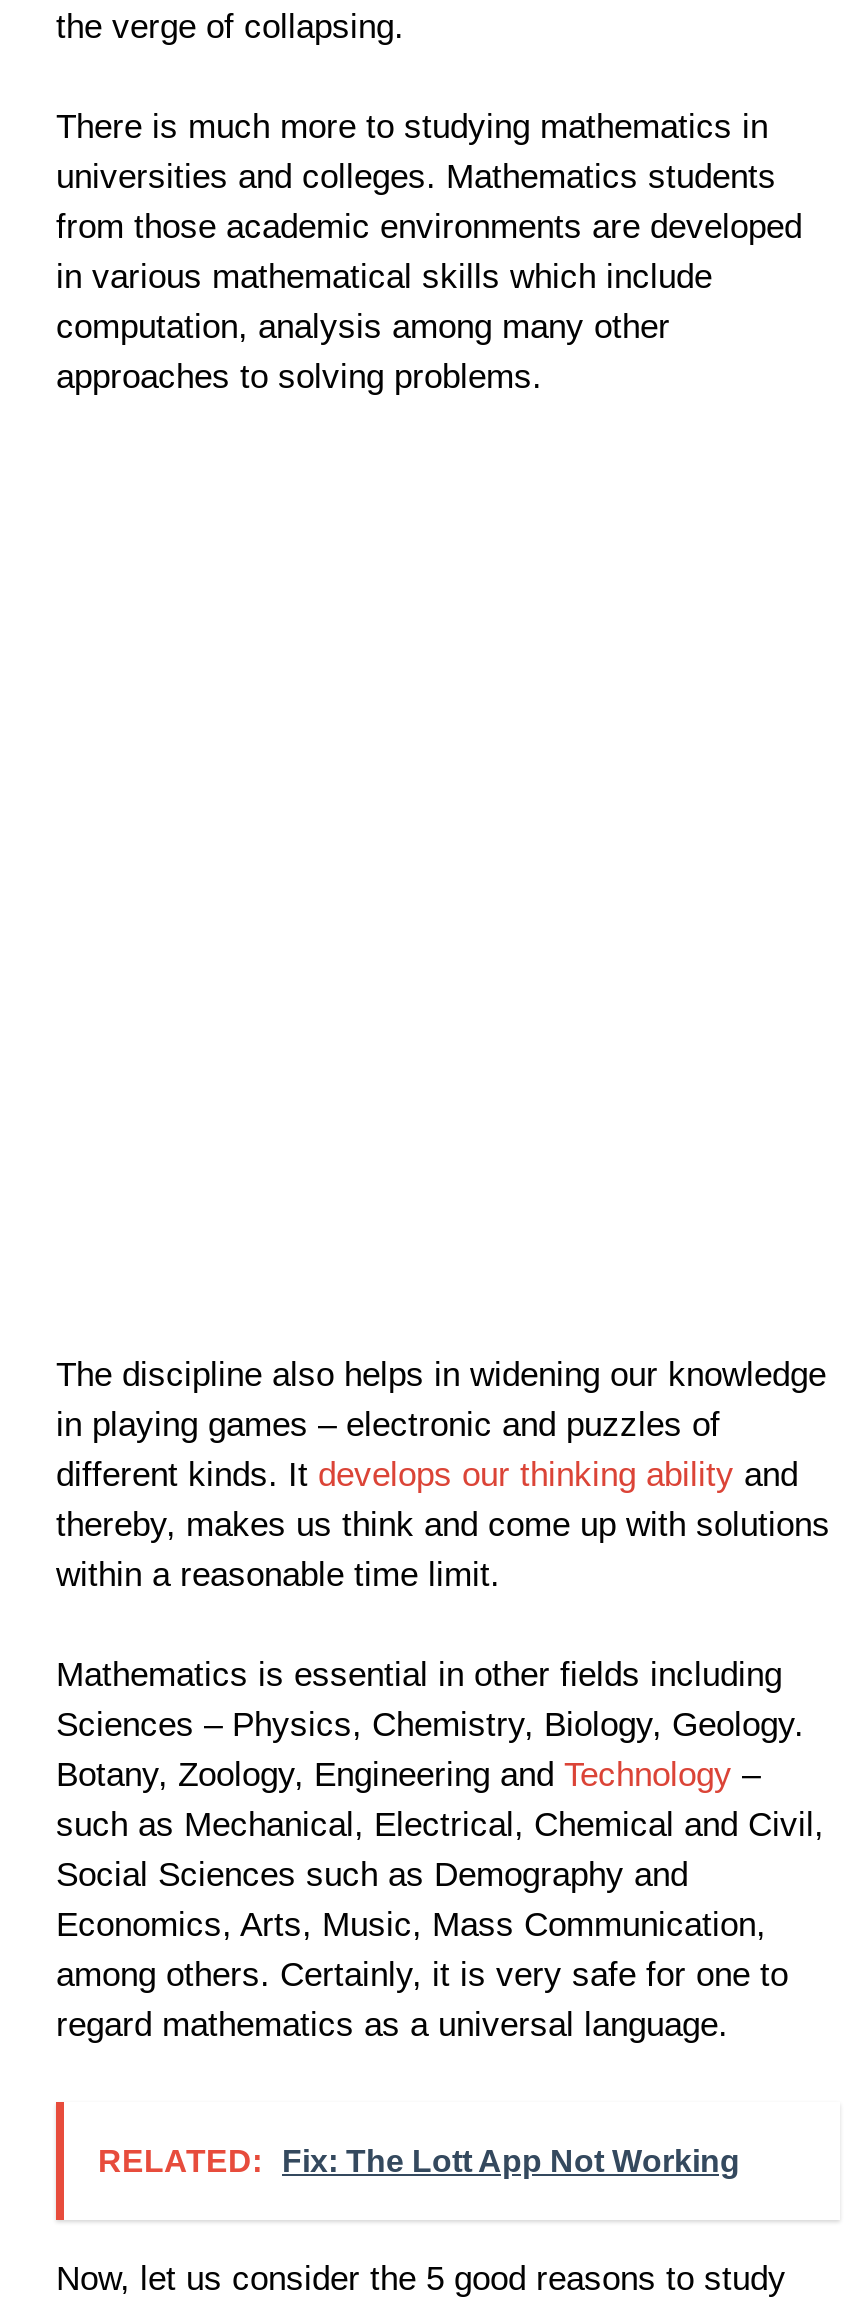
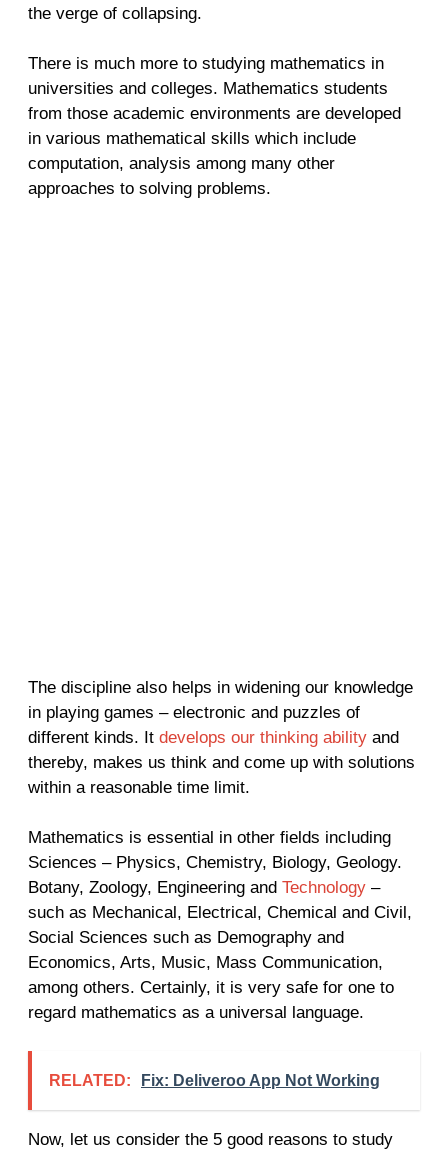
[98,2144,740,2178] RELATED: Fix: The Lott App Not Working -> [49,1072,380,1089] RELATED: Fix: Deliveroo App Not Working

